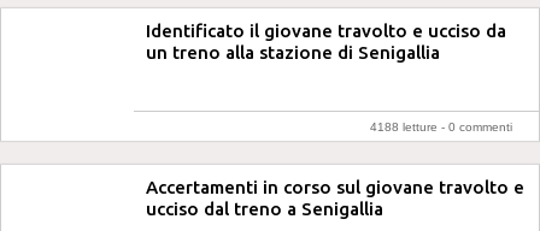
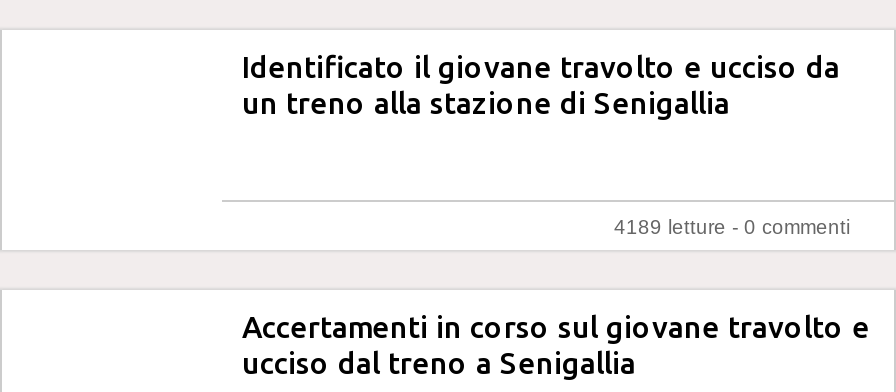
[370,120,512,134] 4188 letture - 0 commenti -> [614,216,850,238] 4189 letture - 0 commenti

